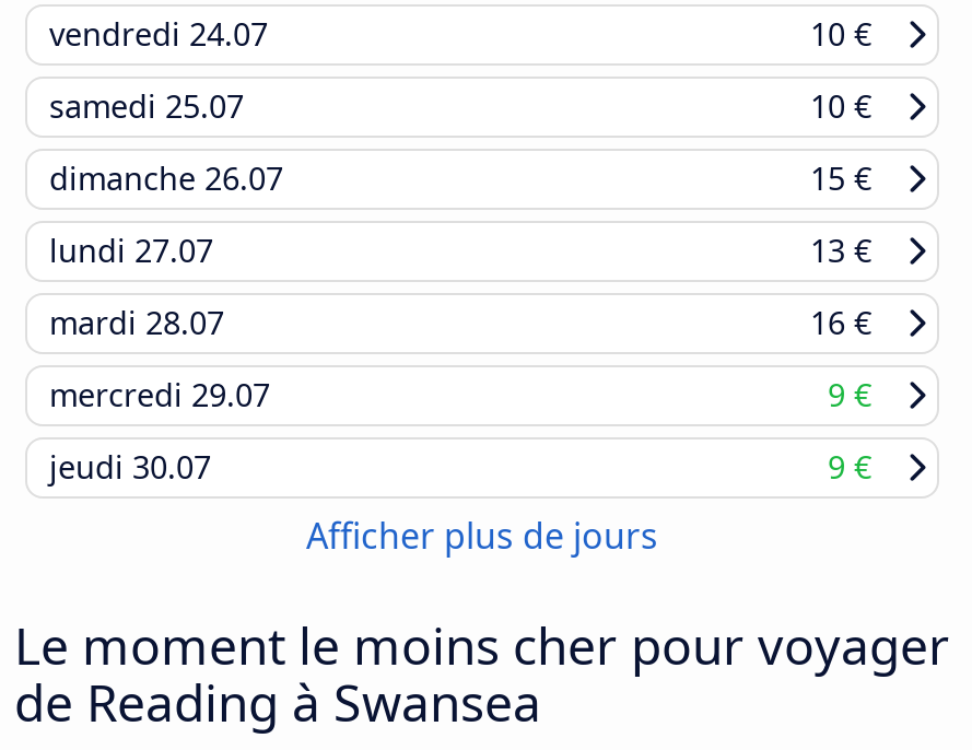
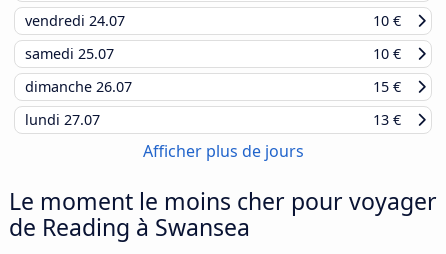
[49,303,871,488] mardi 28.07 | 16 € | mercredi 29.07 | 9 € | jeudi 30.07 | 9 € -> none

